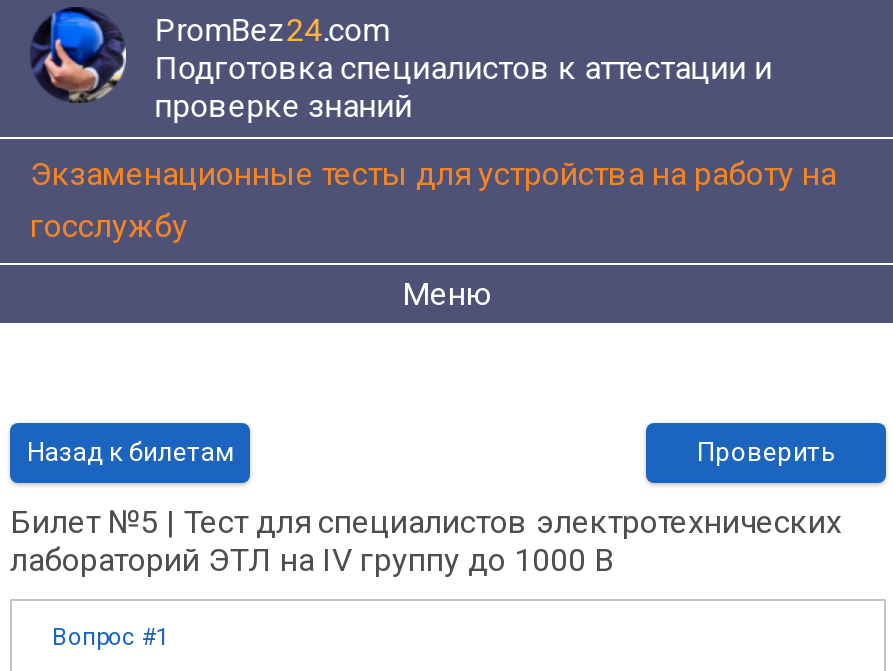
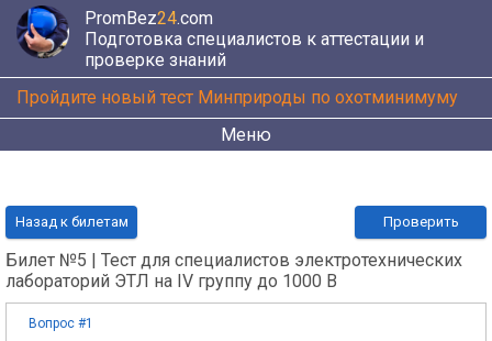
[30,155,836,245] Экзаменационные тесты для устройства на работу на | госслужбу -> [16,87,458,108] Пройдите новый тест Минприроды по охотминимуму

